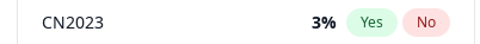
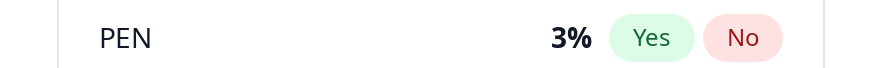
[42,11,104,33] CN2023 -> [99,18,153,56] PEN

